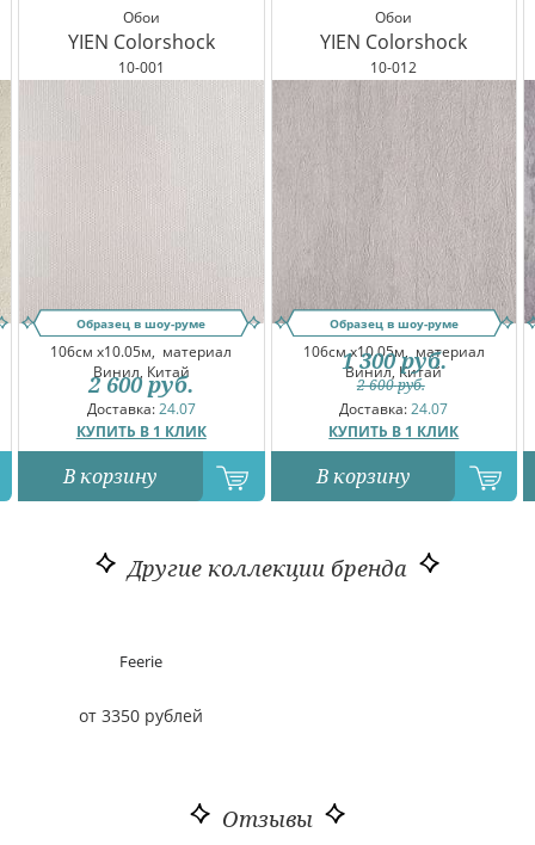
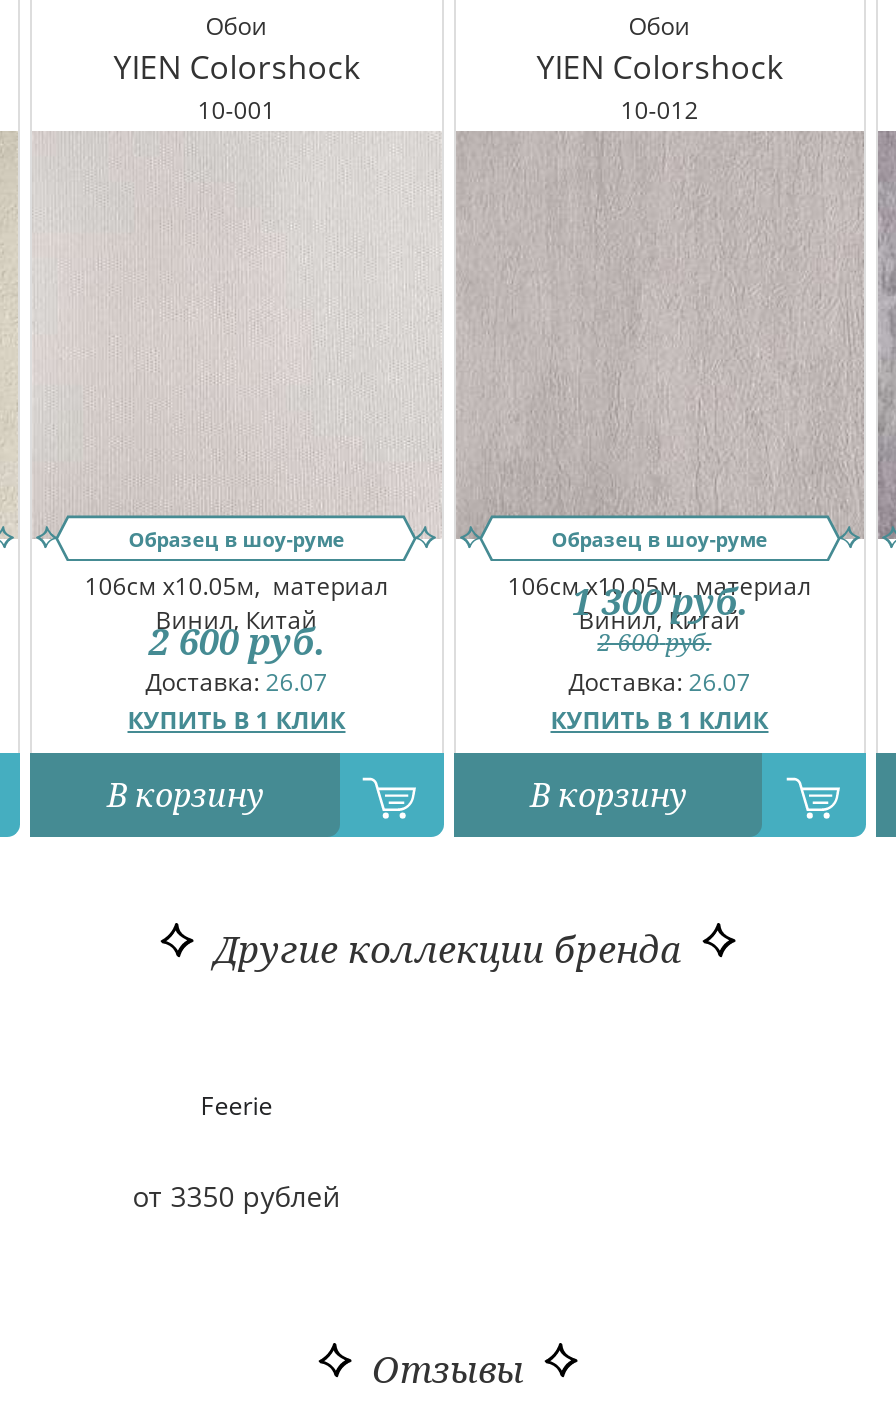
[87,399,196,419] Доставка: 24.07 -> [146,666,328,700] Доставка: 26.07
[339,399,448,419] Доставка: 24.07 -> [568,666,750,700] Доставка: 26.07

